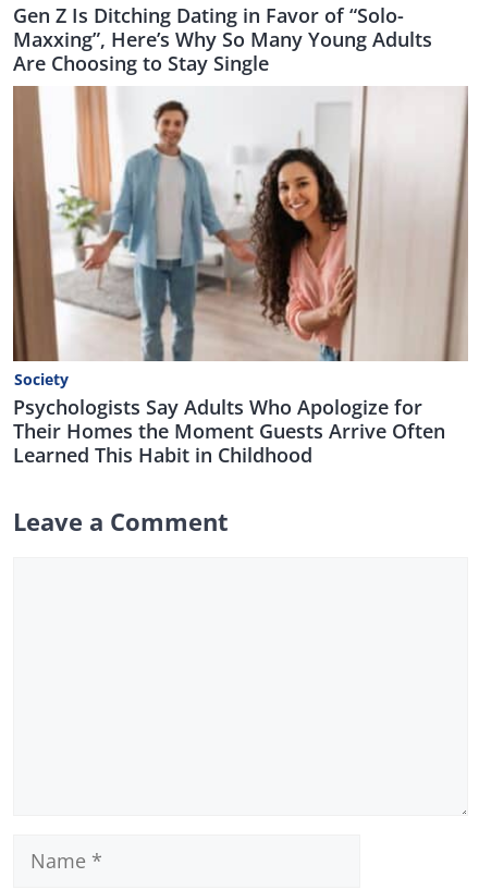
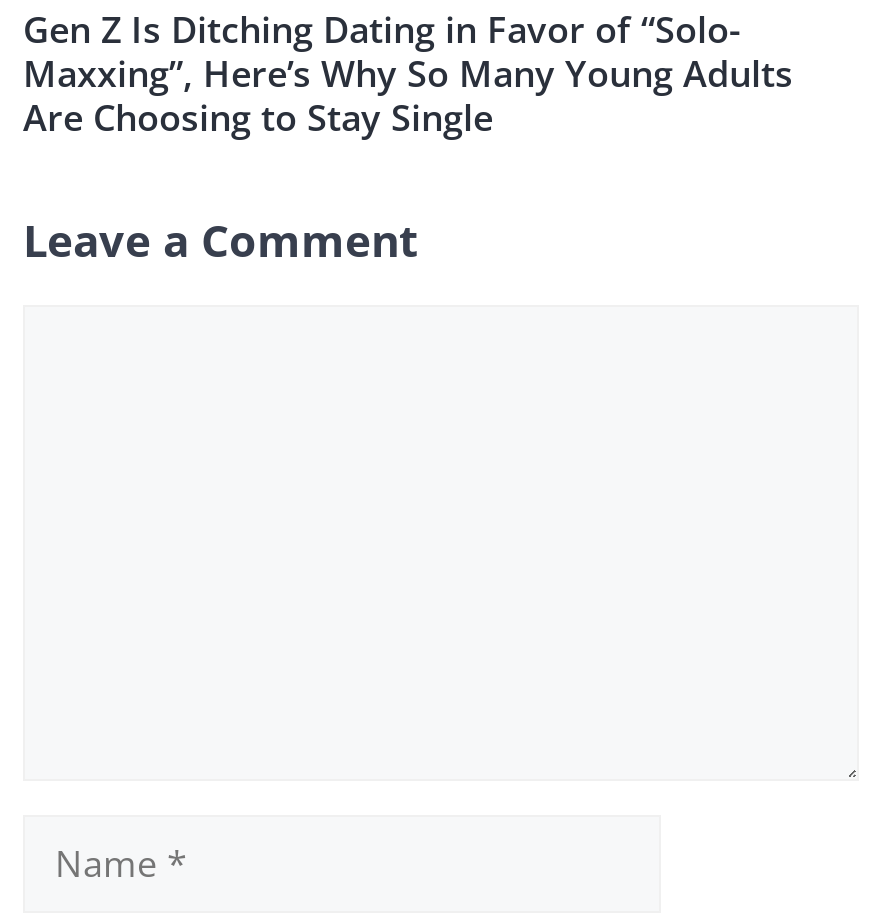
[12,85,469,468] [image] | Society | Psychologists Say Adults Who Apologize for | Their Homes the Moment Guests Arrive Often | Learned This Habit in Childhood -> none

